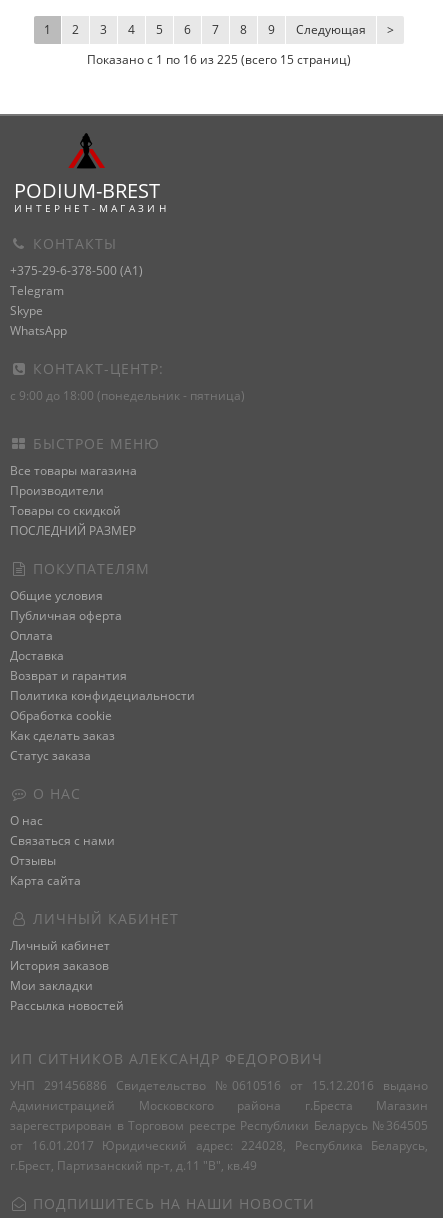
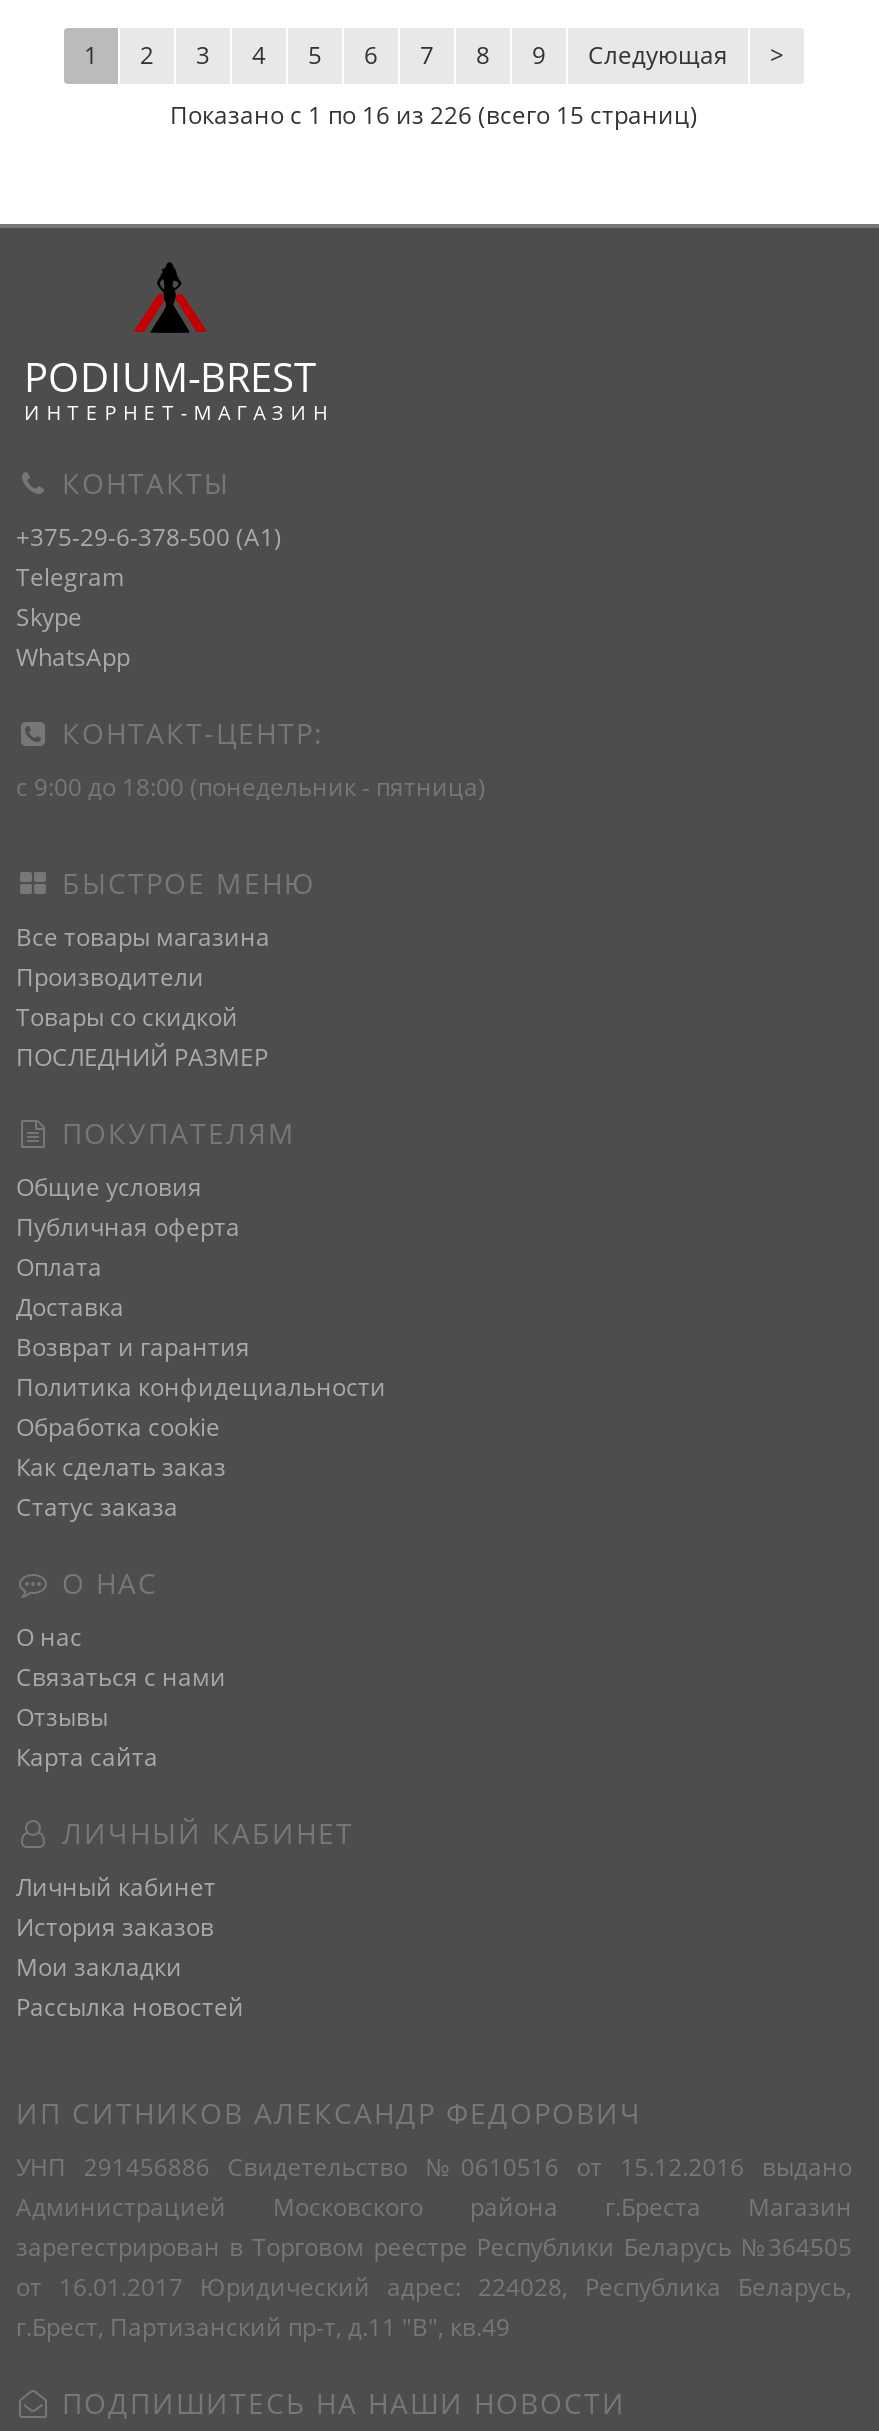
[87,51,351,67] Показано с 1 по 16 из 225 (всего 15 страниц) -> [170,98,698,130] Показано с 1 по 16 из 226 (всего 15 страниц)

